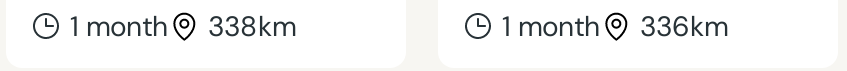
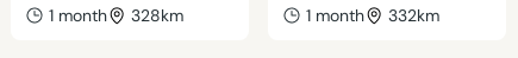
[70,8,296,44] 1 month 338km -> [49,5,183,26] 1 month 328km
[502,8,728,44] 1 month 336km -> [306,5,439,26] 1 month 332km

